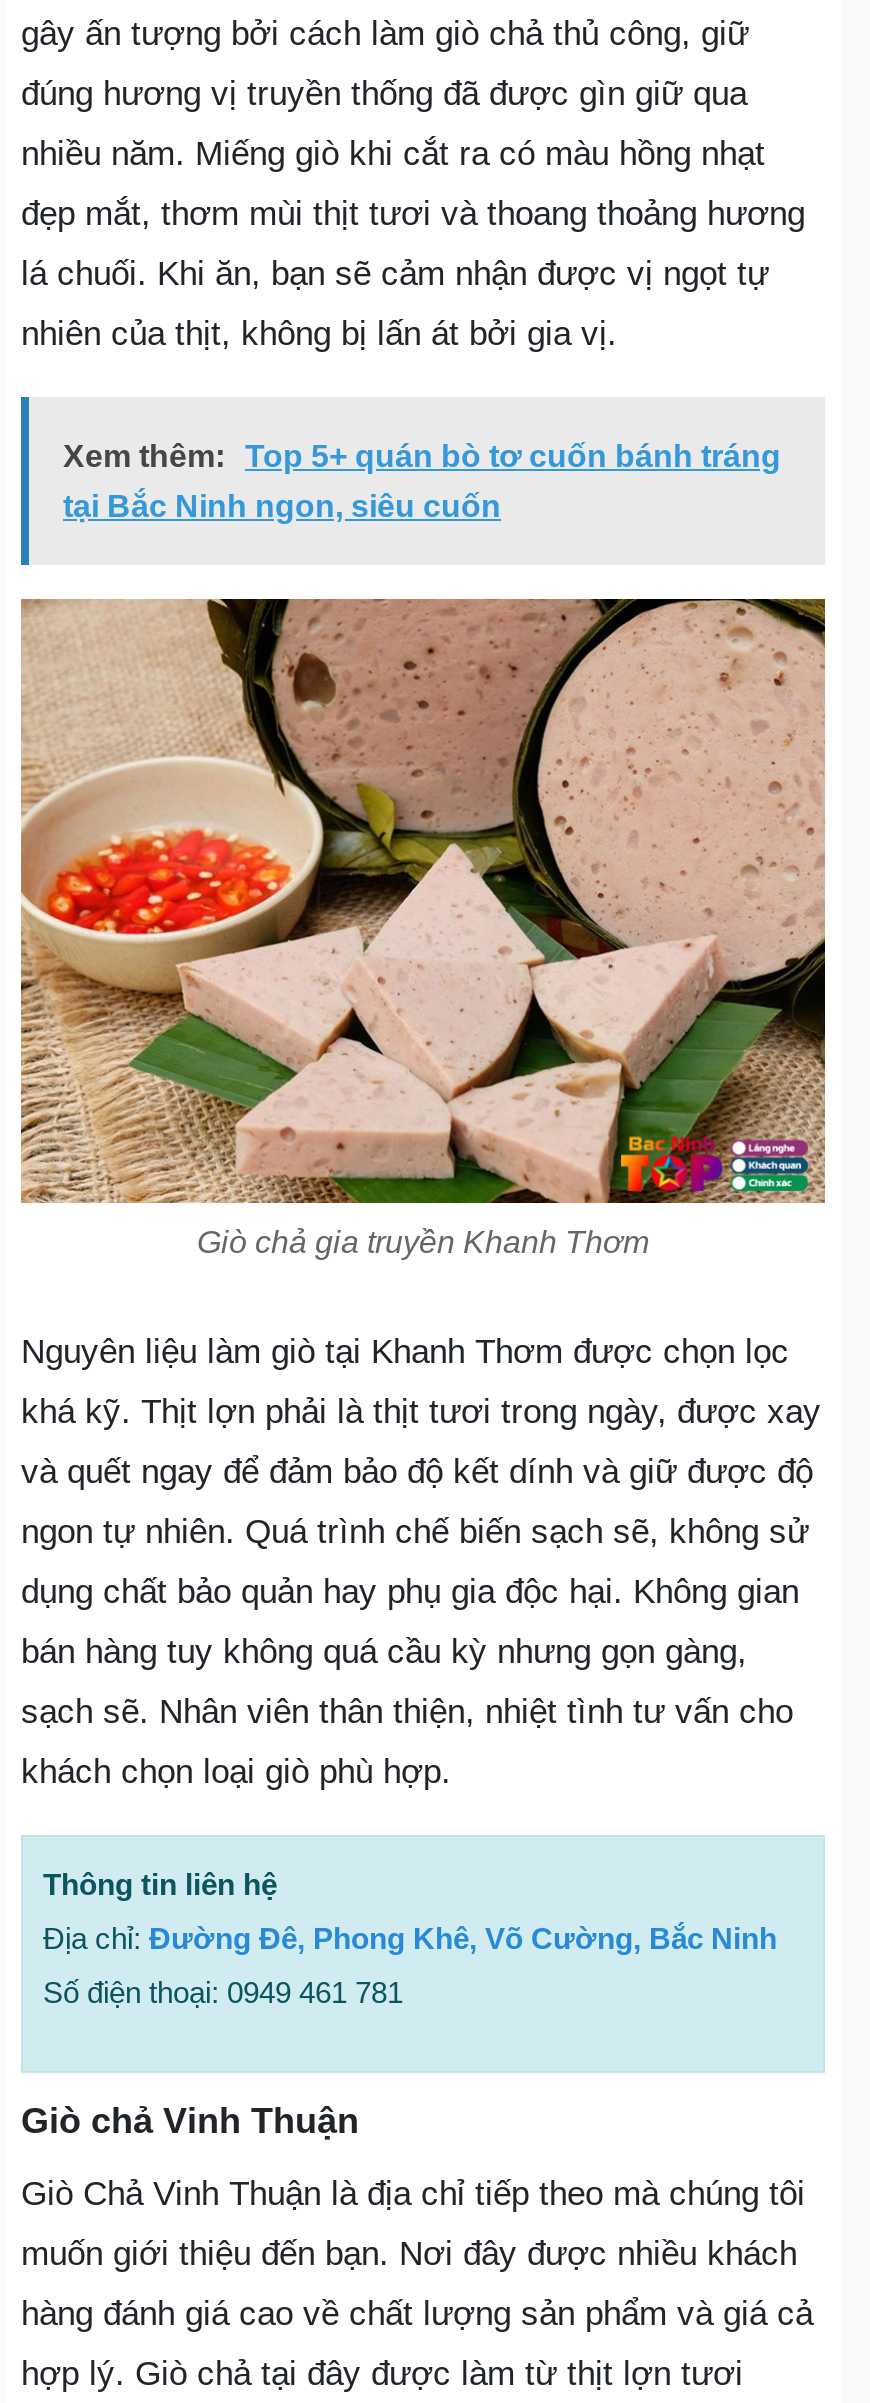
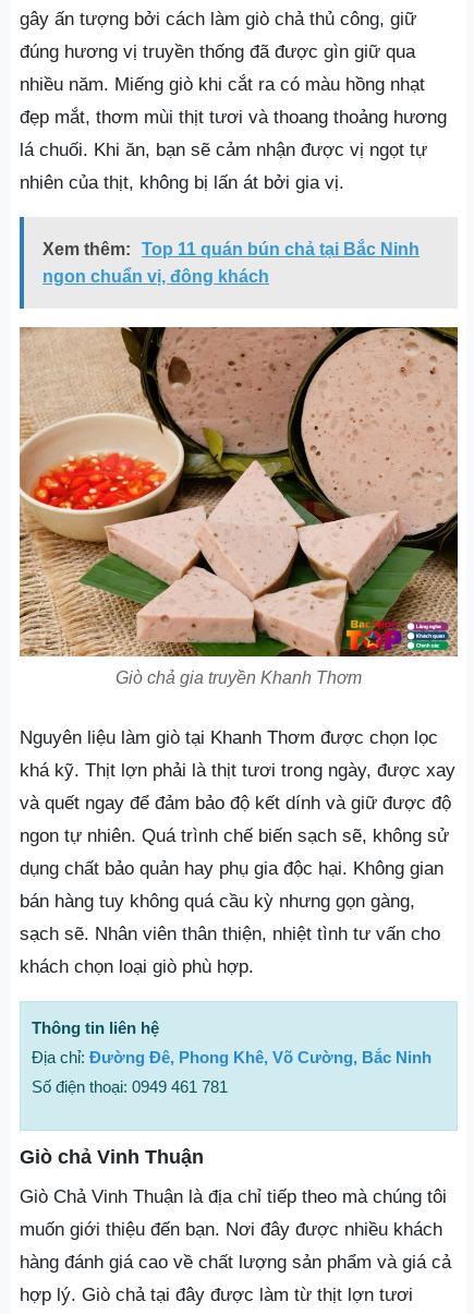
[63,439,781,473] Xem thêm: Top 5+ quán bò tơ cuốn bánh tráng -> [42,240,420,258] Xem thêm: Top 11 quán bún chả tại Bắc Ninh
[63,489,501,523] tại Bắc Ninh ngon, siêu cuốn -> [42,267,269,286] ngon chuẩn vị, đông khách

